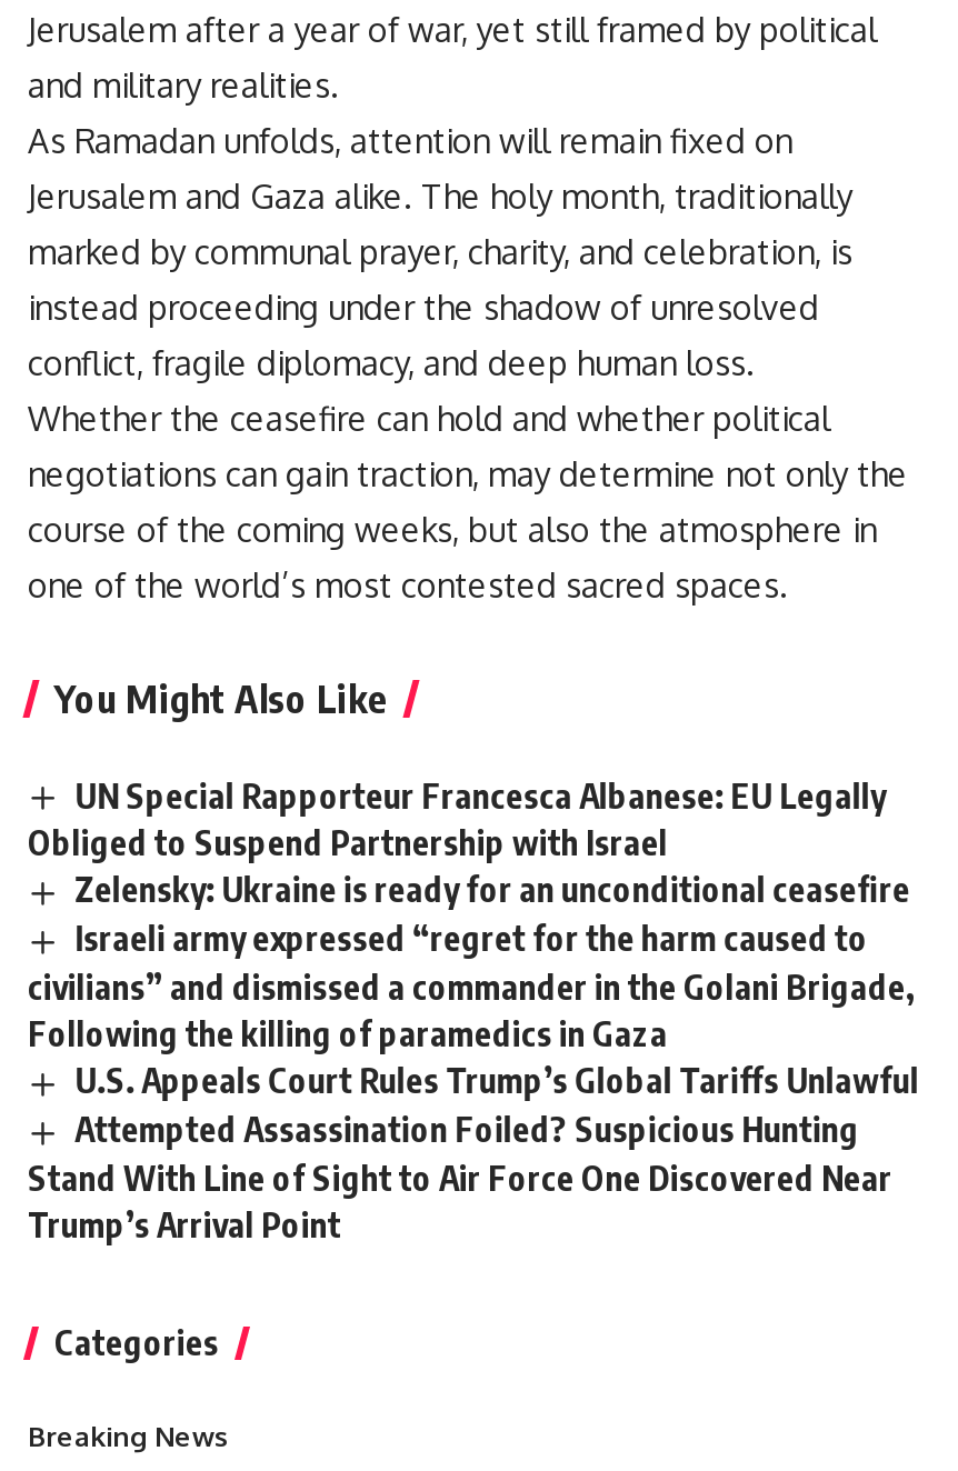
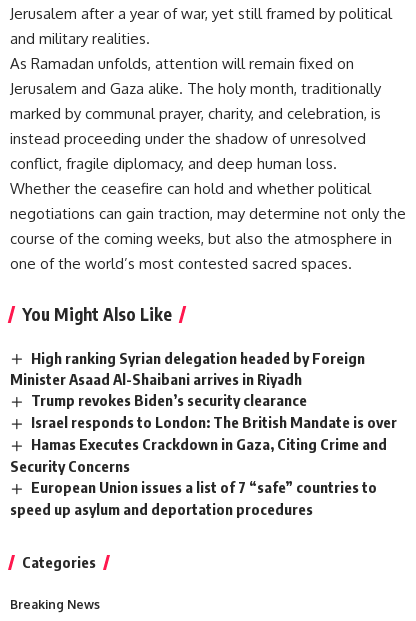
[28,775,919,1244] UN Special Rapporteur Francesca Albanese: EU Legally | Obliged to Suspend Partnership with Israel | Zelensky: Ukraine is ready for an unconditional ceasefire | Israeli army expressed “regret for the harm caused to | civilians” and dismissed a commander in the Golani Brigade, | Following the killing of paramedics in Gaza | U.S. Appeals Court Rules Trump’s Global Tariffs Unlawful | Attempted Assassination Foiled? Suspicious Hunting | Stand With Line of Sight to Air Force One Discovered Near | Trump’s Arrival Point -> [10,349,397,518] High ranking Syrian delegation headed by Foreign | Minister Asaad Al-Shaibani arrives in Riyadh | Trump revokes Biden’s security clearance | Israel responds to London: The British Mandate is over | Hamas Executes Crackdown in Gaza, Citing Crime and | Security Concerns | European Union issues a list of 7 “safe” countries to | speed up asylum and deportation procedures

